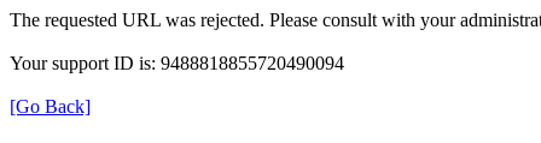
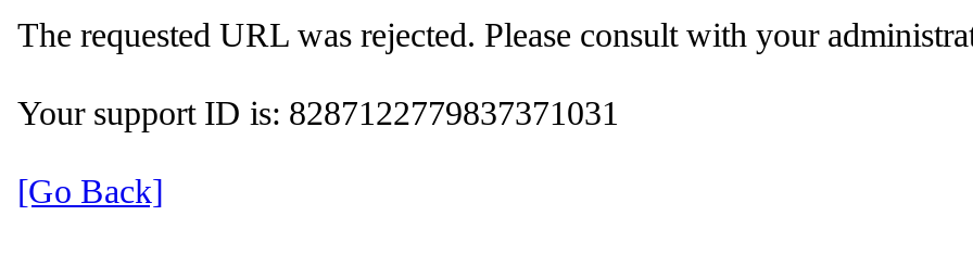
[10,53,344,73] Your support ID is: 9488818855720490094 -> [17,94,619,131] Your support ID is: 8287122779837371031

